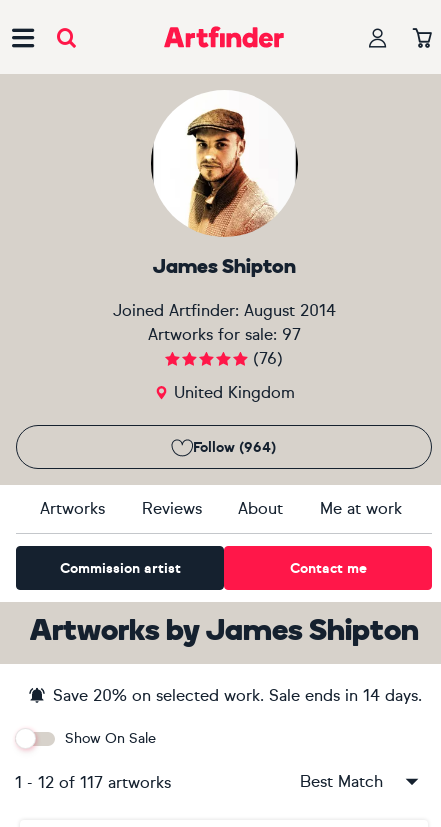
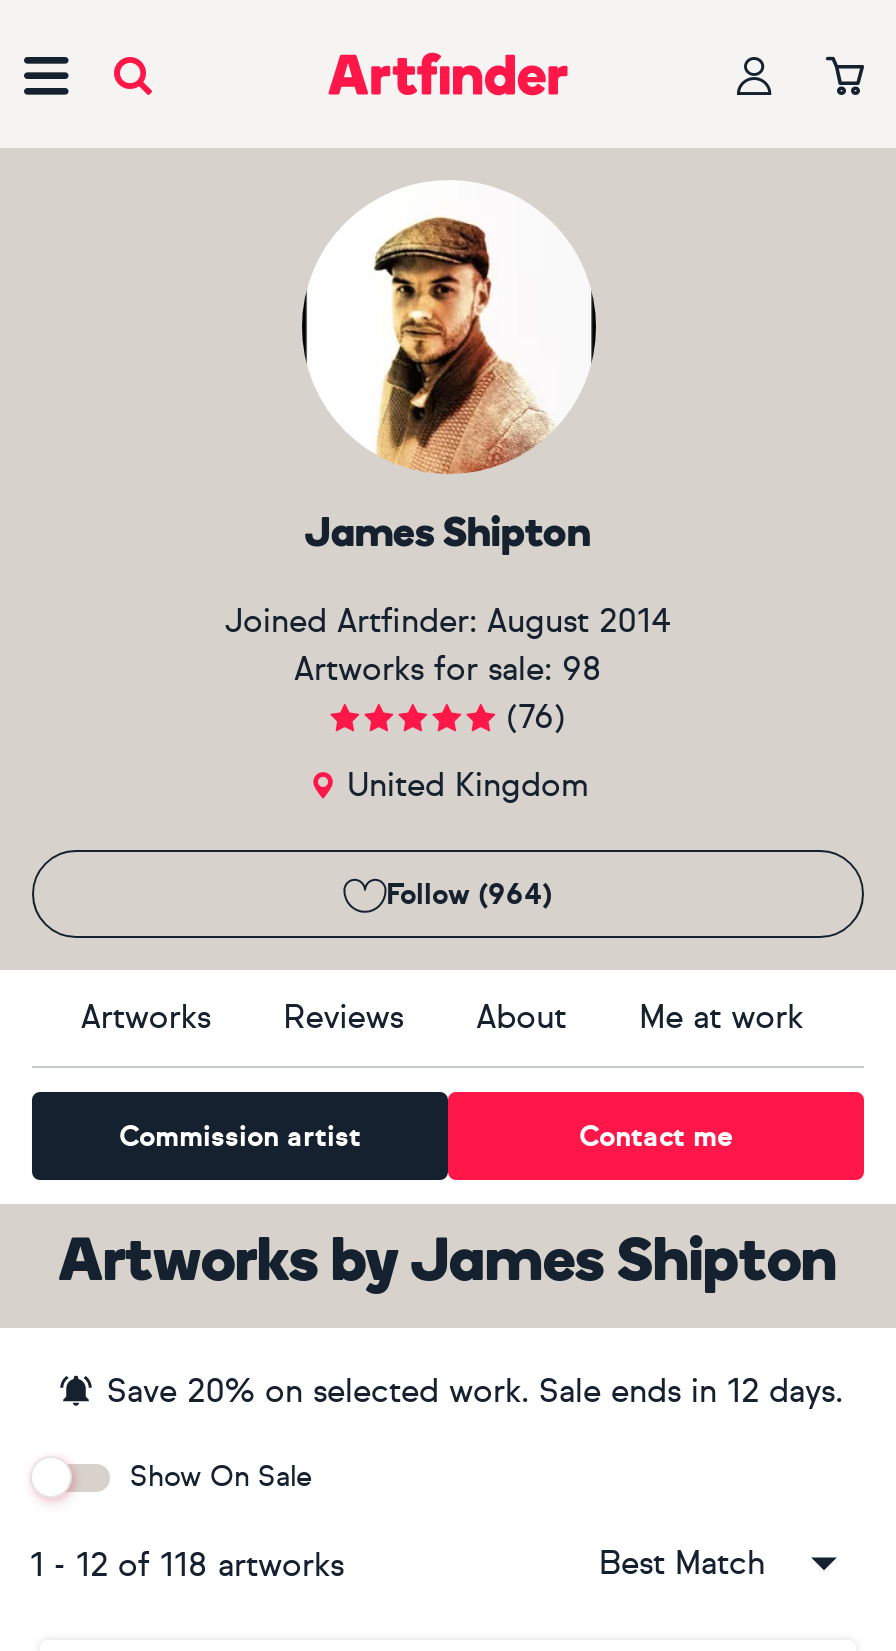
[147,325,300,344] Artworks for sale: 97 -> [294,650,602,688] Artworks for sale: 98
[48,686,422,705] Save 20% on selected work. Sale ends in 14 days. -> [97,1372,843,1410] Save 20% on selected work. Sale ends in 12 days.
[15,773,171,792] 1 - 12 of 117 artworks -> [30,1546,344,1584] 1 - 12 of 118 artworks

